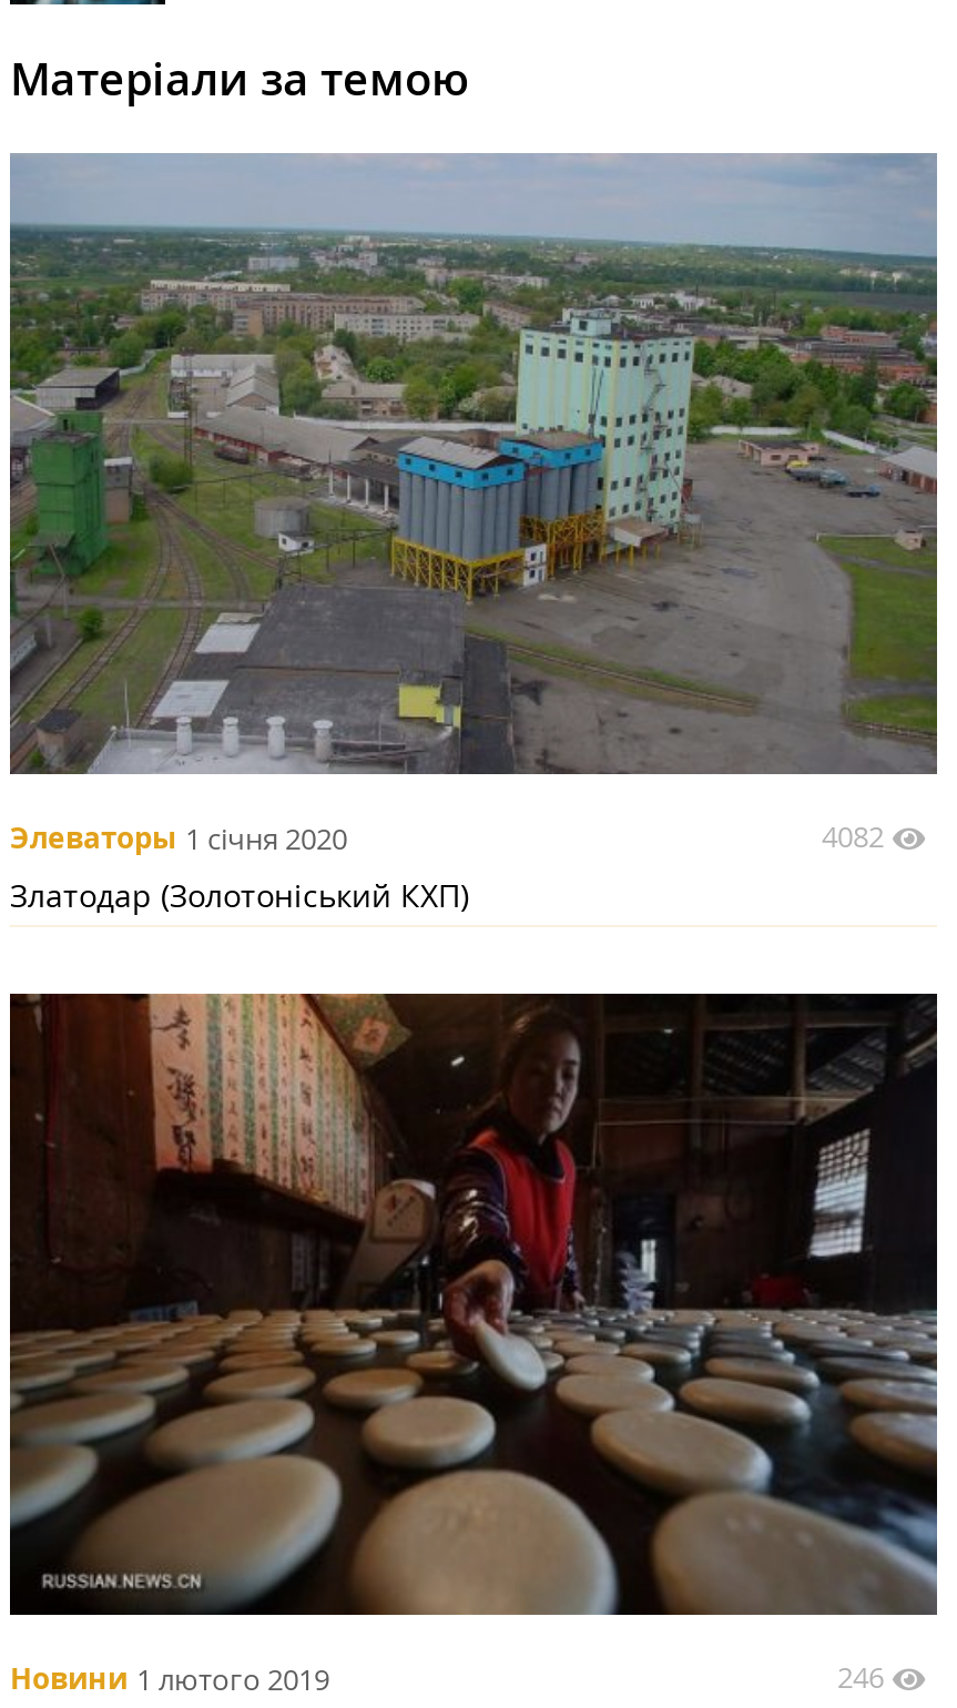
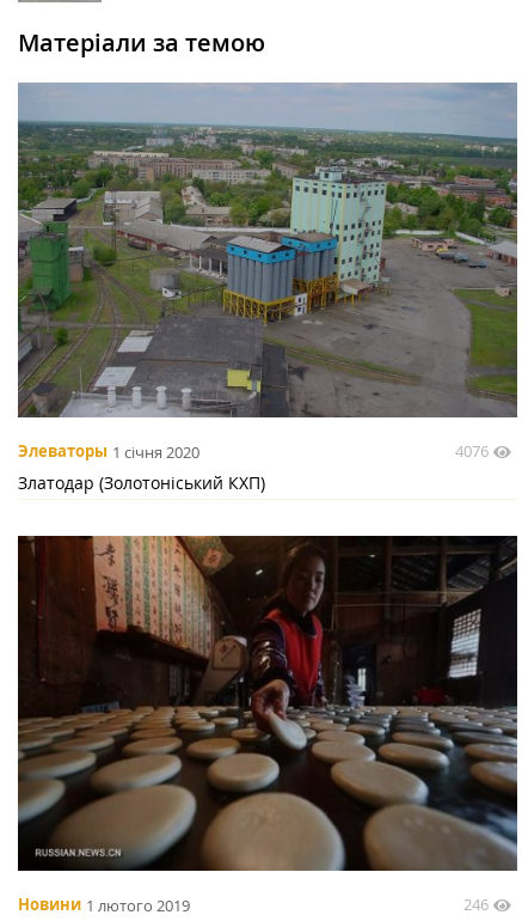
[822,817,884,856] 4082 -> [455,440,489,462] 4076

